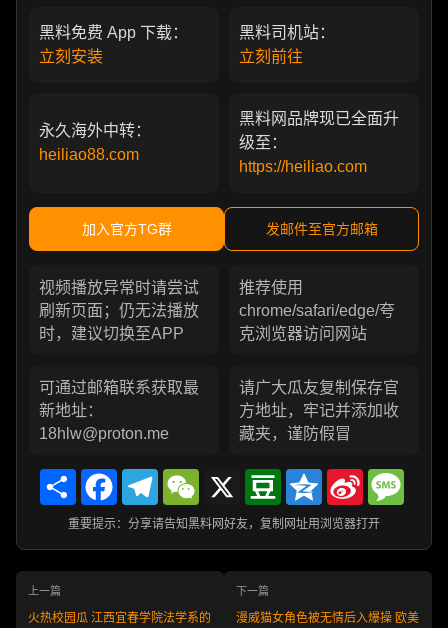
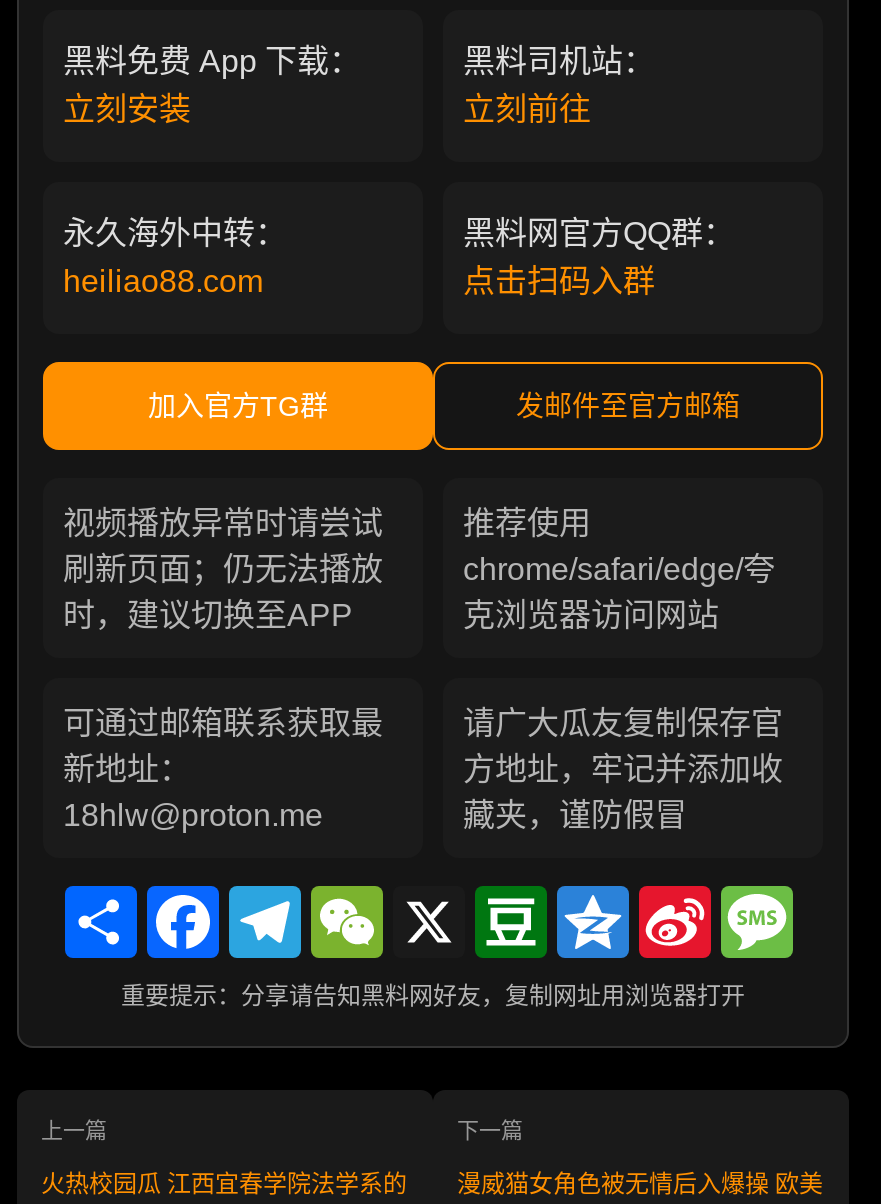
[239,110,399,175] 黑料网品牌现已全面升 | 级至： | https://heiliao.com -> [463,216,735,298] 黑料网官方QQ群： | 点击扫码入群

